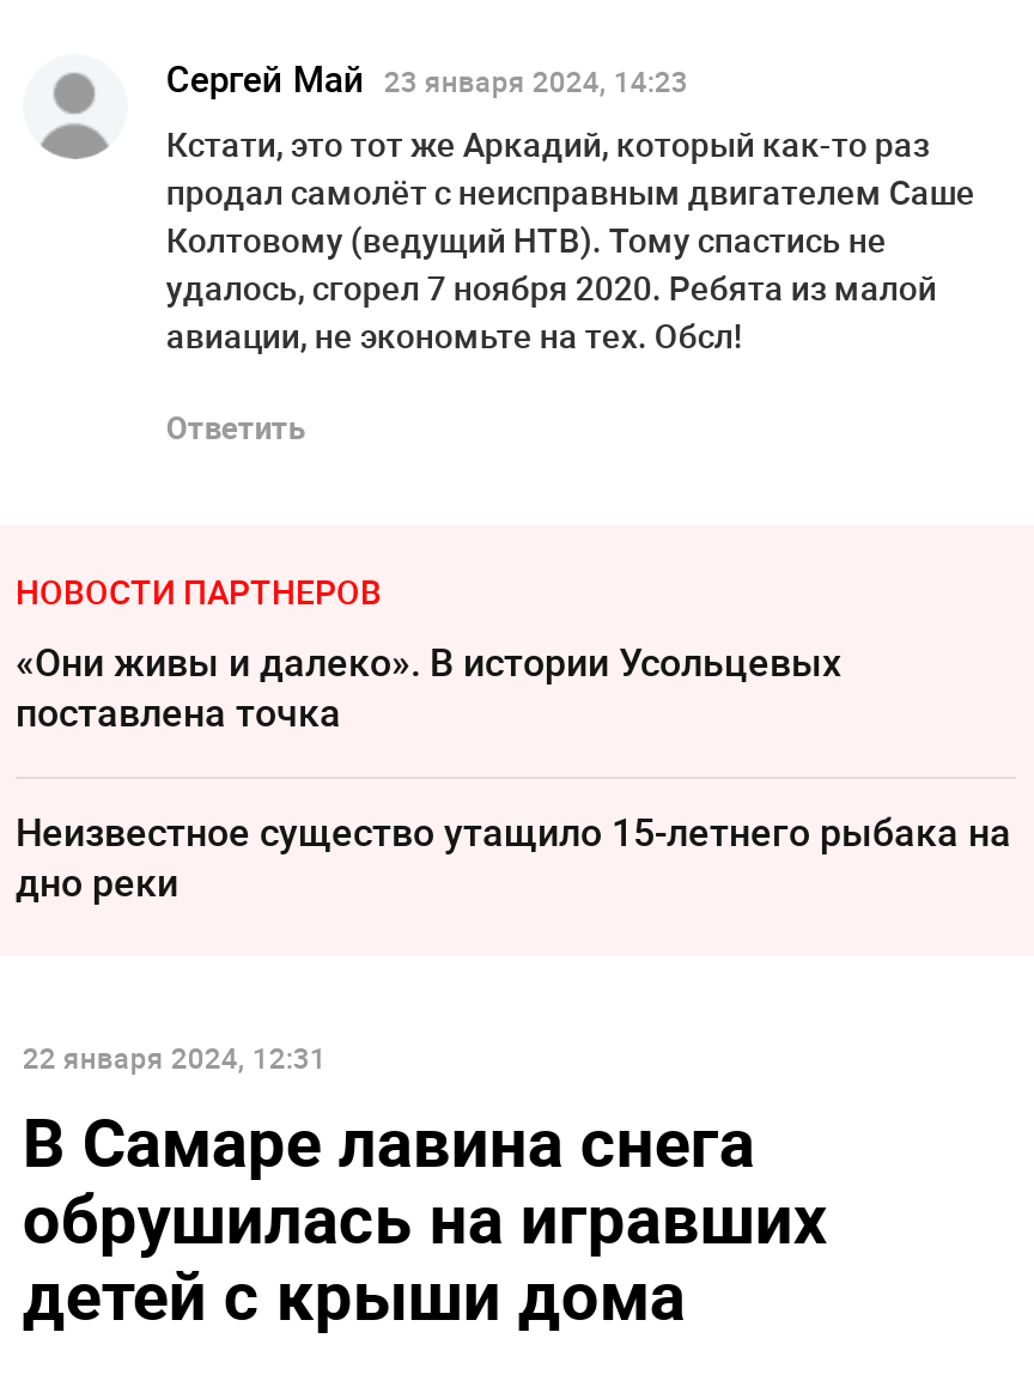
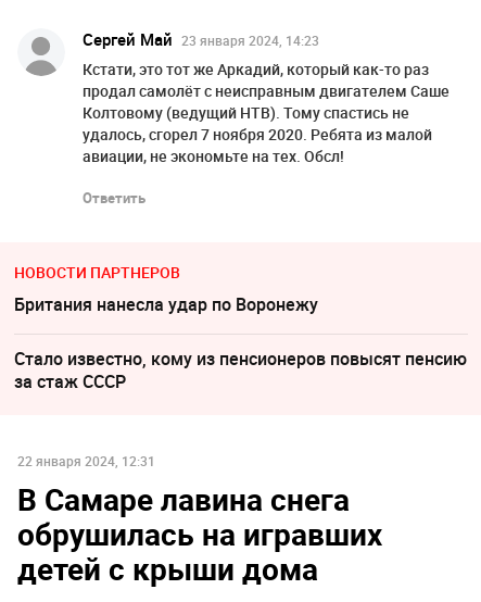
[16,634,841,737] «Они живы и далеко». В истории Усольцевых | поставлена точка -> [14,292,318,316] Британия нанесла удар по Воронежу
[16,804,1011,907] Неизвестное существо утащило 15-летнего рыбака на | дно реки -> [14,346,467,393] Стало известно, кому из пенсионеров повысят пенсию | за стаж СССР

